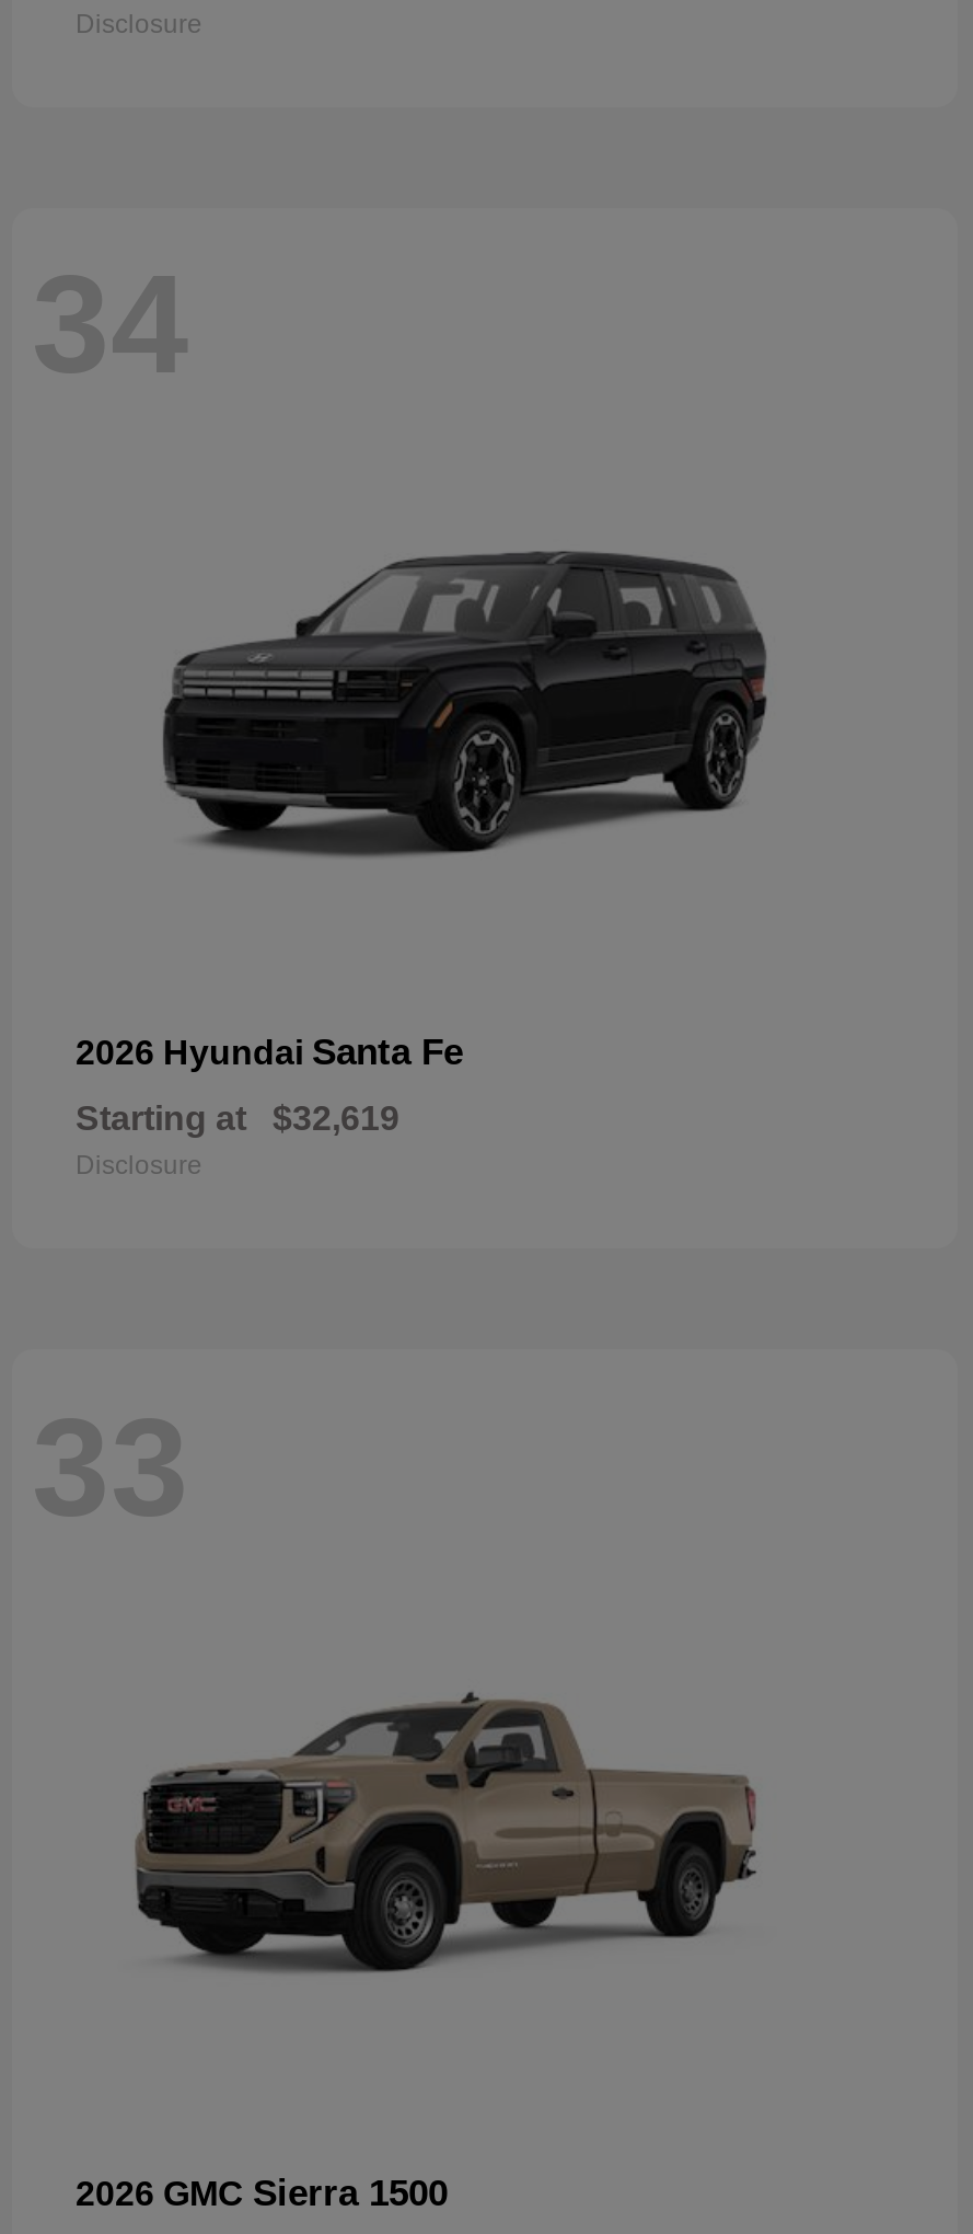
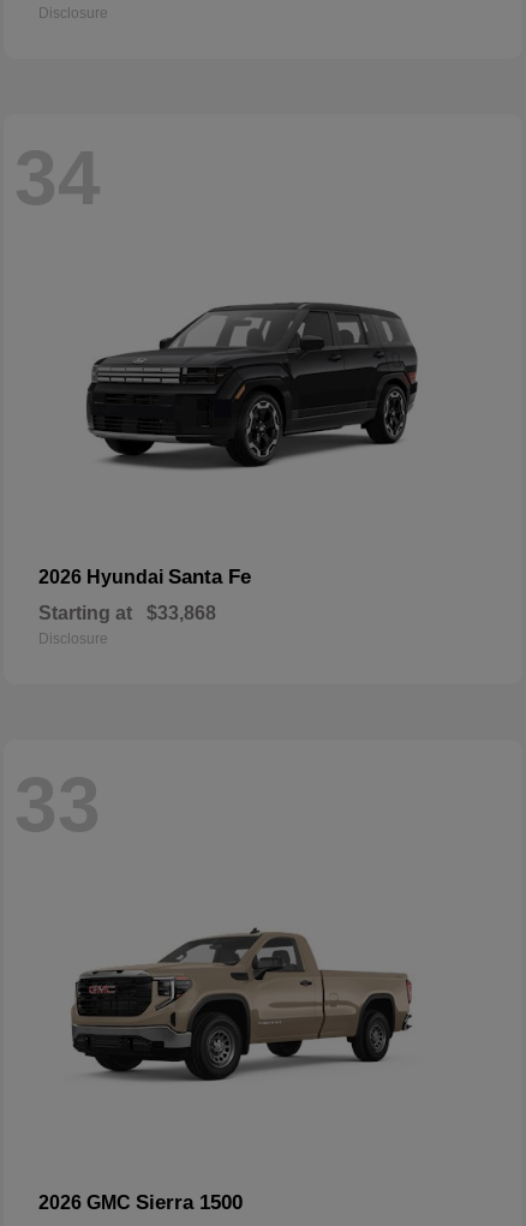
[76,1100,399,1137] Starting at $32,619 -> [38,603,216,623] Starting at $33,868

